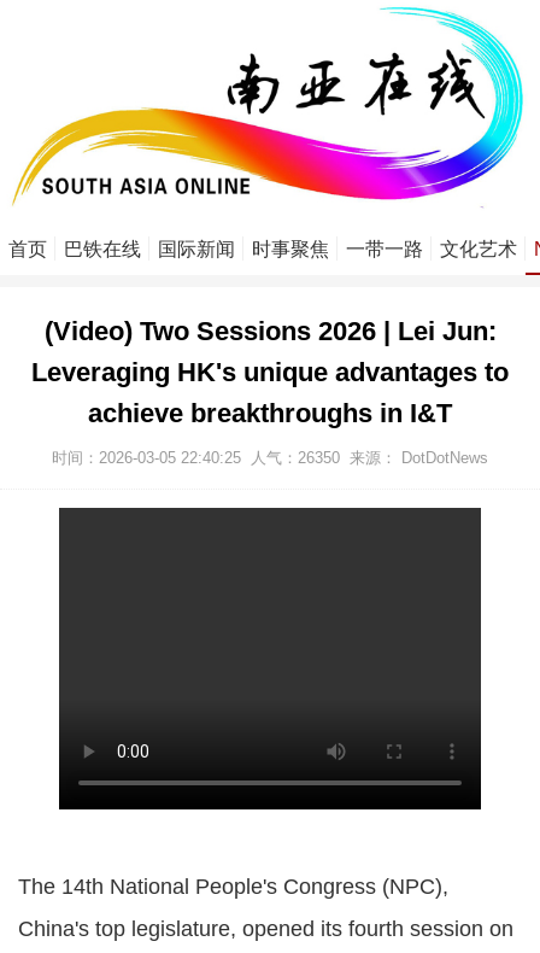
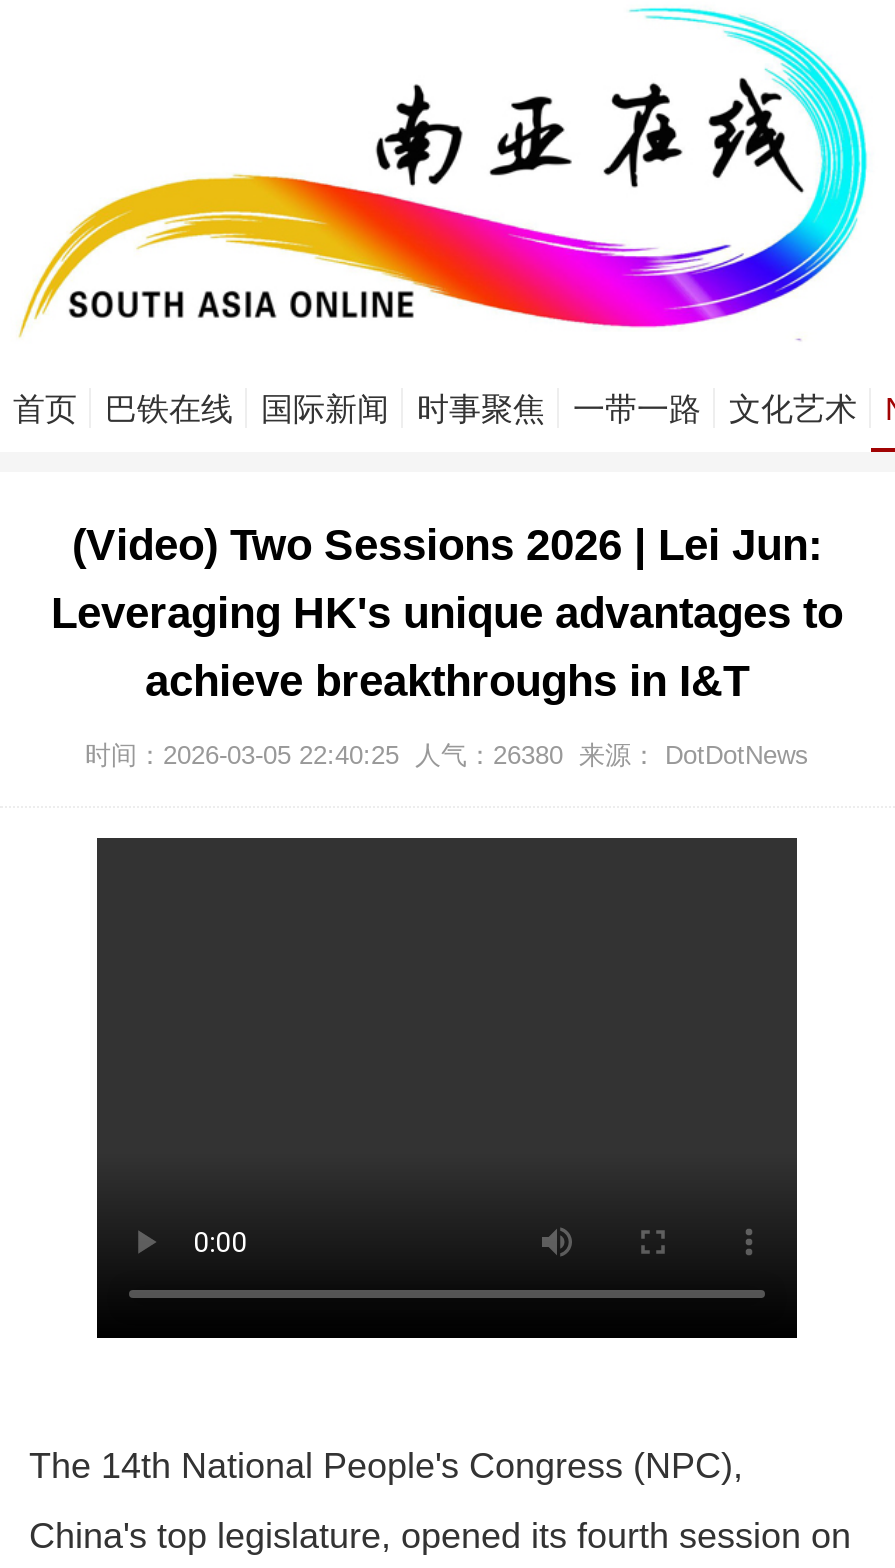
[52,449,488,467] 时间：2026-03-05 22:40:25 人气：26350 来源： DotDotNews -> [85,740,809,770] 时间：2026-03-05 22:40:25 人气：26380 来源： DotDotNews

